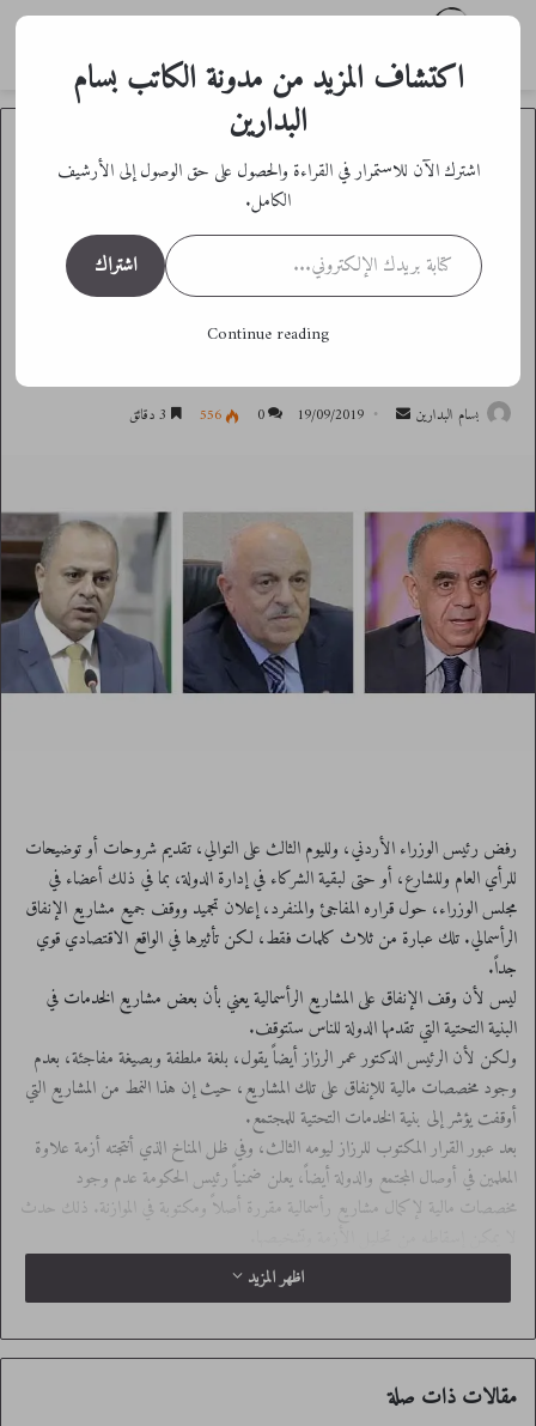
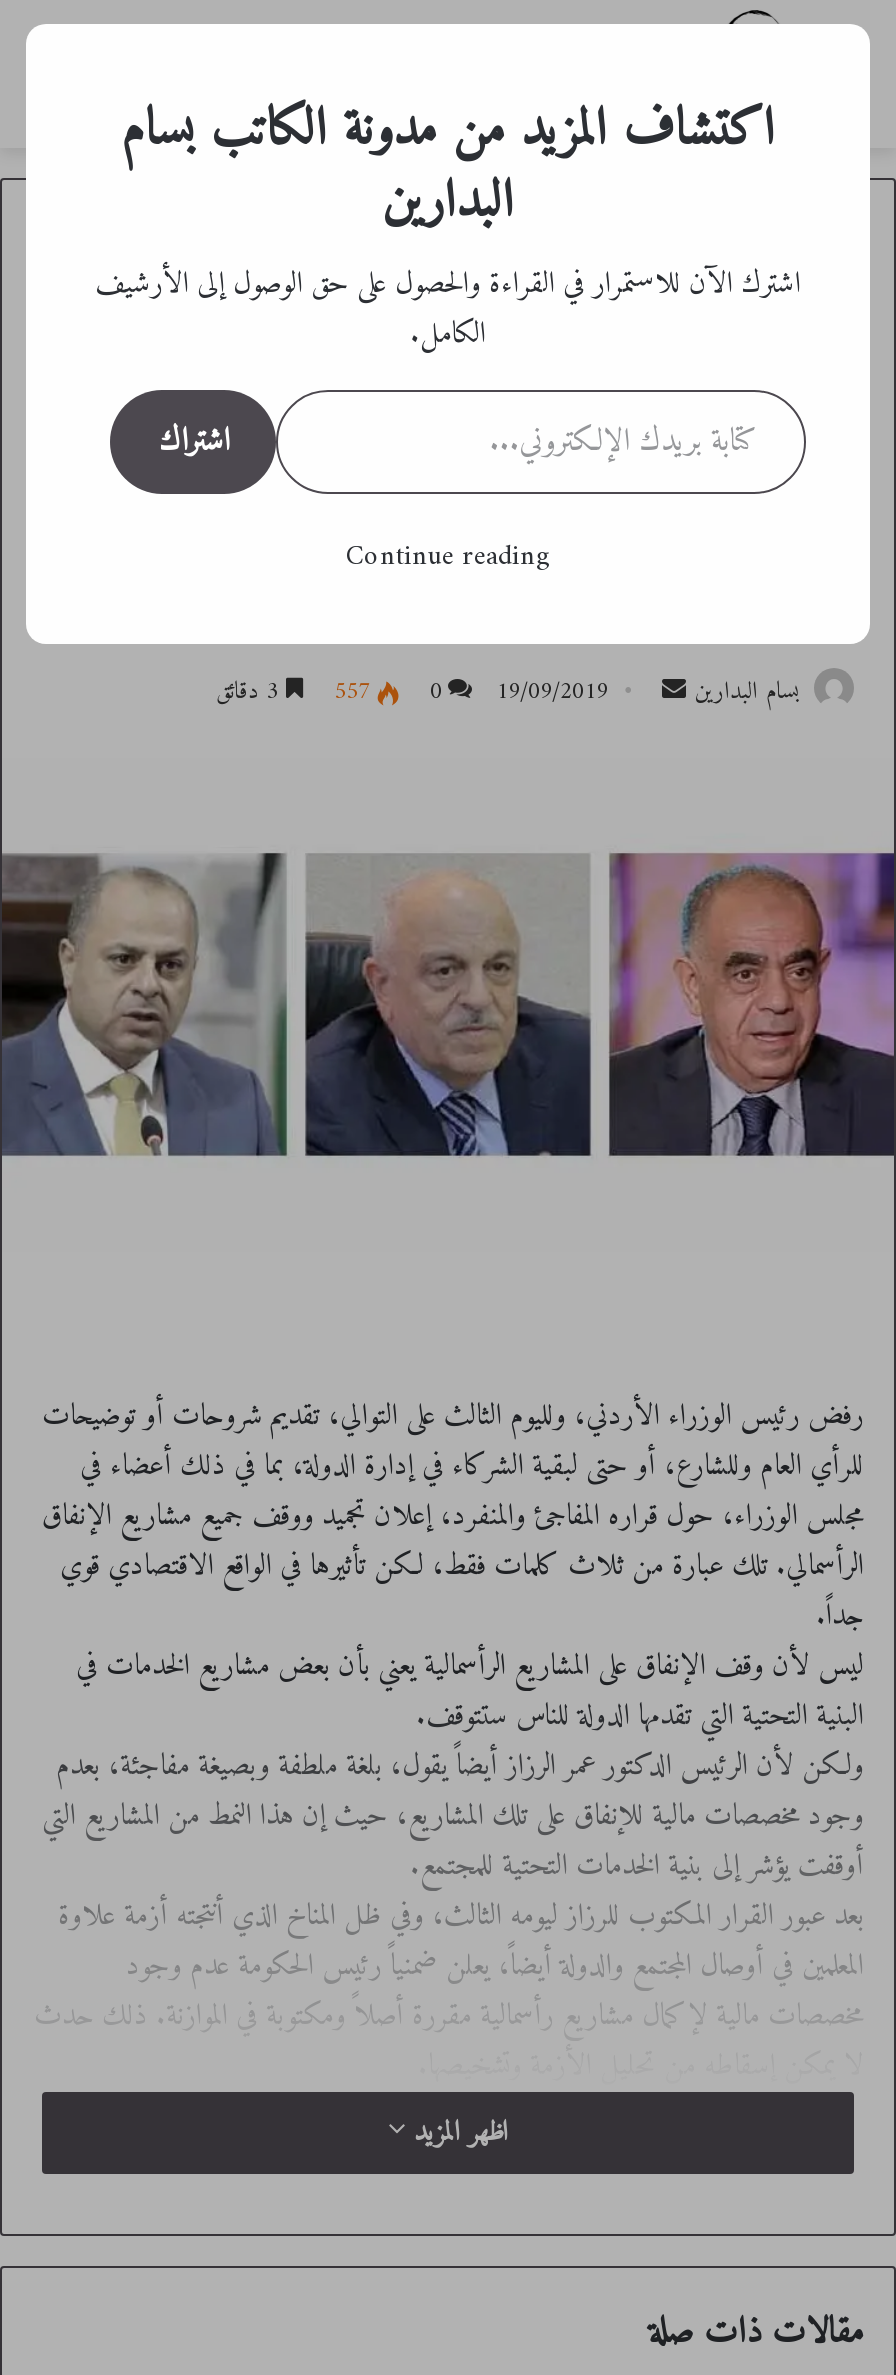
[200,403,221,429] 556 -> [334,672,370,714] 557

